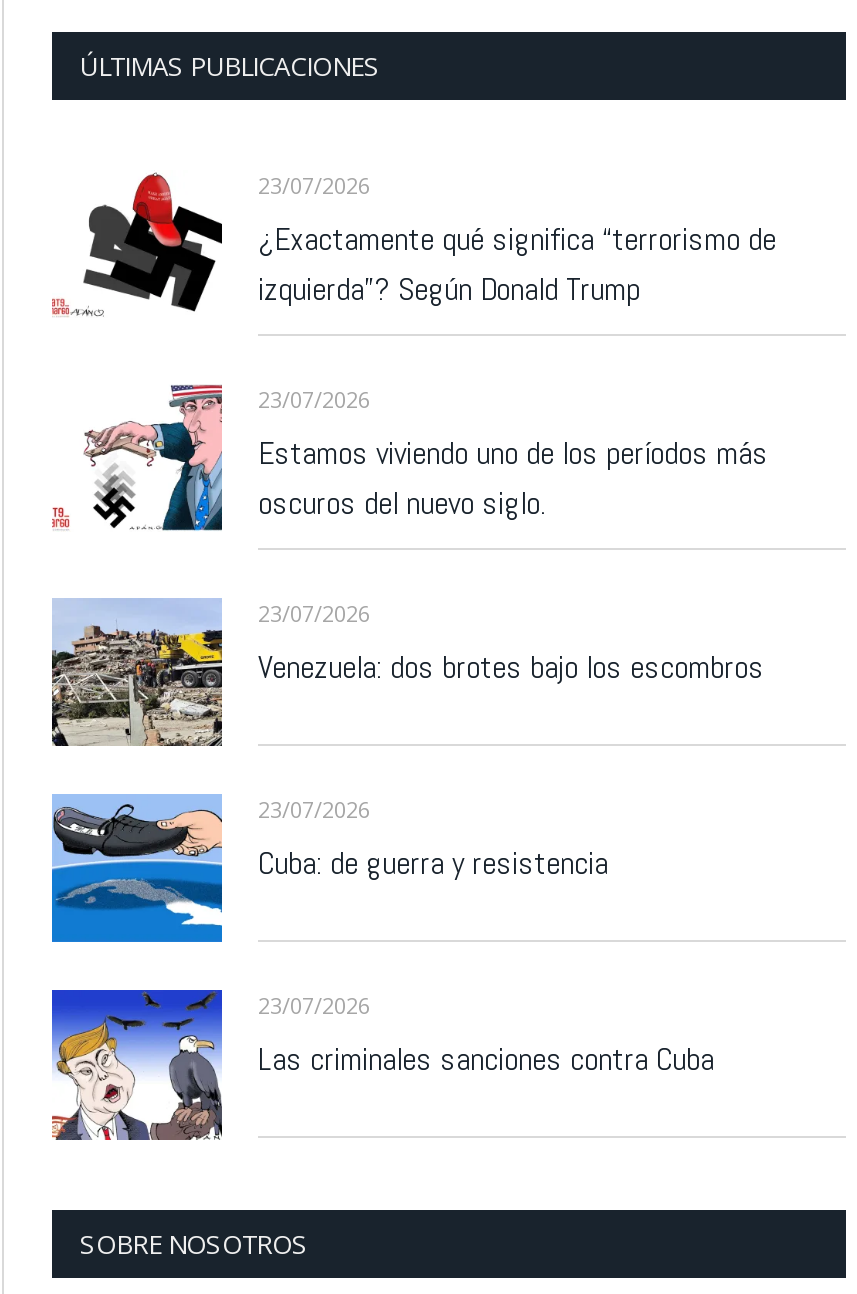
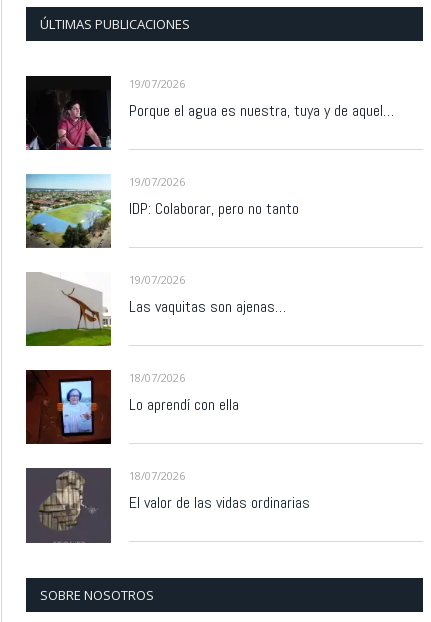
[52,171,776,319] [image] | 23/07/2026 | ¿Exactamente qué significa “terrorismo de | izquierda”? Según Donald Trump -> [25,75,394,151] [image] | 19/07/2026 | Porque el agua es nuestra, tuya y de aquel…
[52,383,768,533] [image] | 23/07/2026 | Estamos viviendo uno de los períodos más | oscuros del nuevo siglo. -> [25,173,299,249] [image] | 19/07/2026 | IDP: Colaborar, pero no tanto
[50,597,764,747] [image] | 23/07/2026 | Venezuela: dos brotes bajo los escombros -> [26,272,286,347] [image] | 19/07/2026 | Las vaquitas son ajenas…
[50,793,608,943] [image] | 23/07/2026 | Cuba: de guerra y resistencia -> [25,369,239,445] [image] | 18/07/2026 | Lo aprendí con ella
[50,987,714,1141] [image] | 23/07/2026 | Las criminales sanciones contra Cuba -> [25,467,310,544] [image] | 18/07/2026 | El valor de las vidas ordinarias

